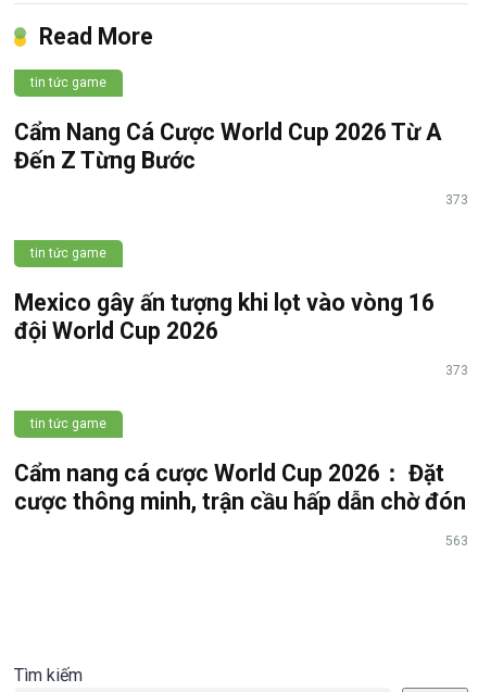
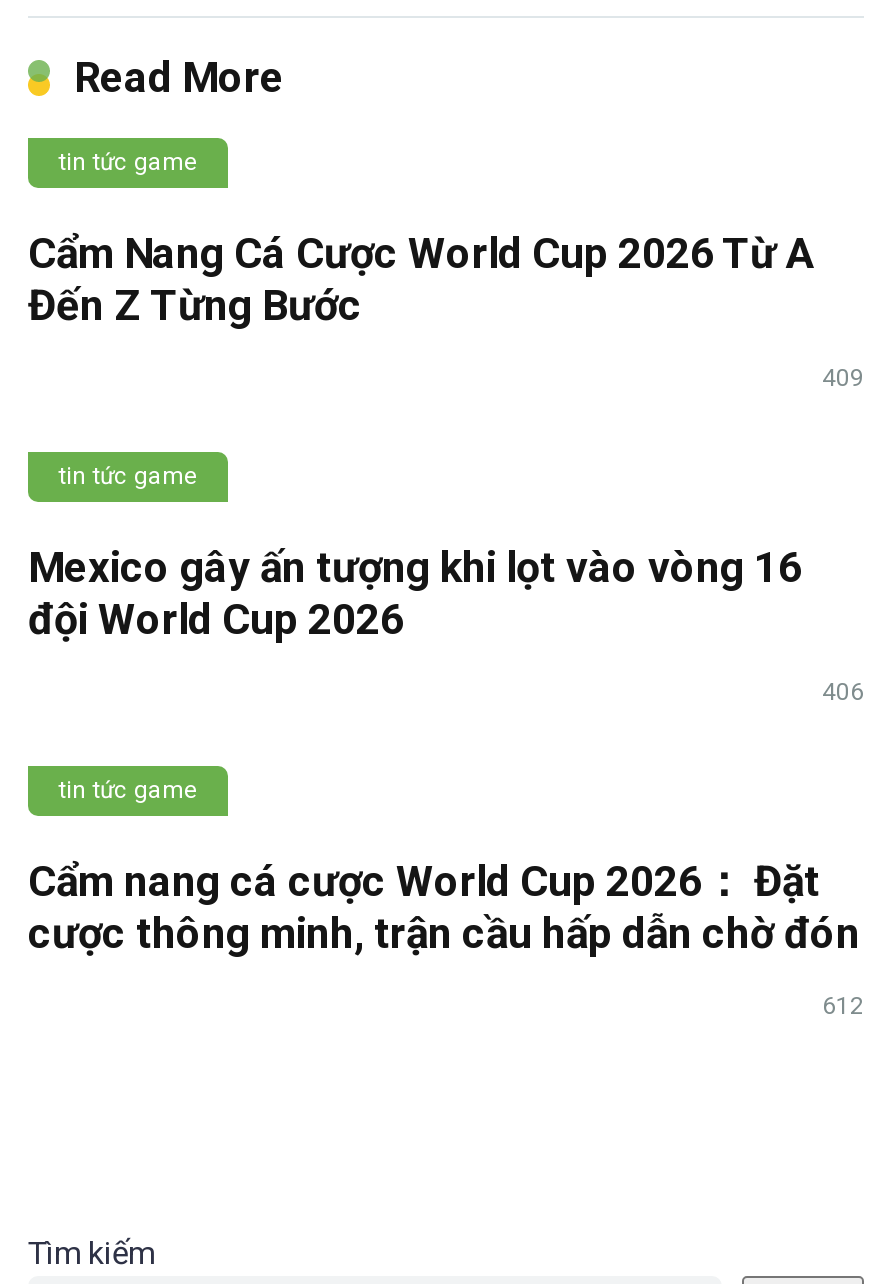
[445,192,468,208] 373 -> [822,364,864,392] 409
[445,363,468,378] 373 -> [822,678,864,706] 406
[445,534,468,549] 563 -> [822,992,864,1020] 612

